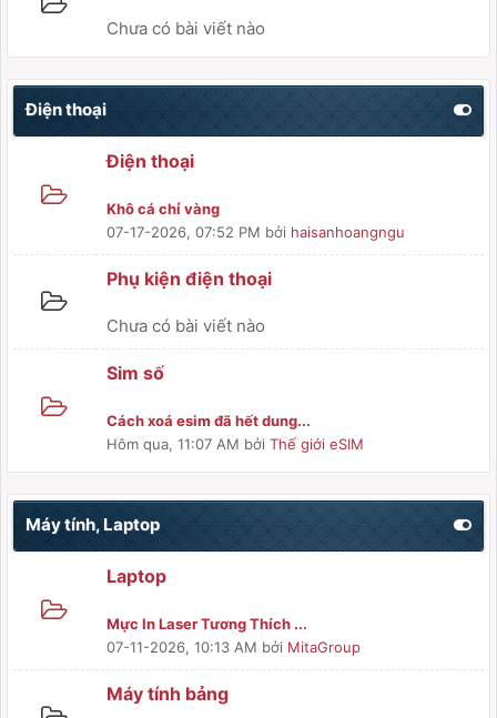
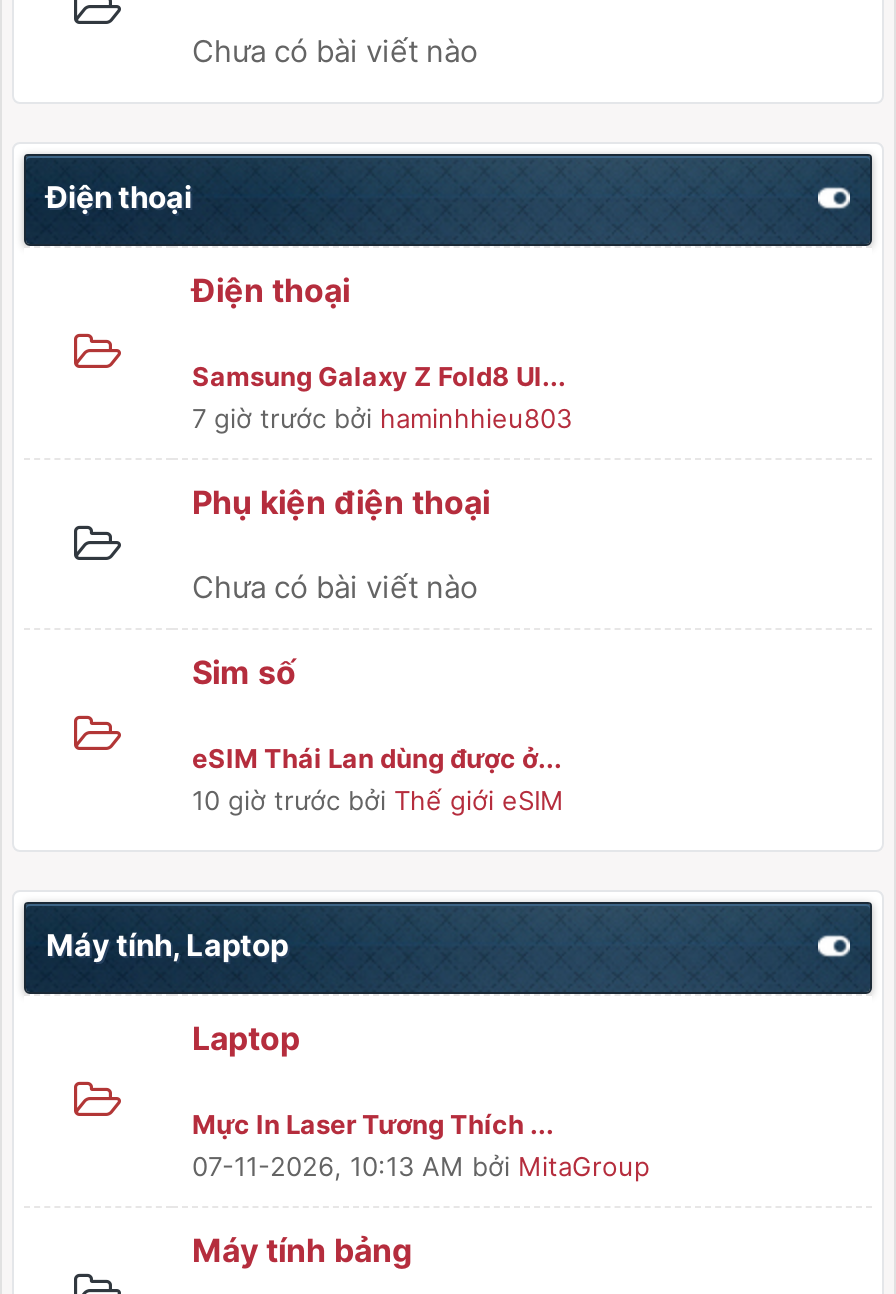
[106,200,405,241] Khô cá chỉ vàng | 07-17-2026, 07:52 PM bởi haisanhoangngu -> [192,360,572,434] Samsung Galaxy Z Fold8 Ul... | 7 giờ trước bởi haminhhieu803
[106,412,364,453] Cách xoá esim đã hết dung... | Hôm qua, 11:07 AM bởi Thế giới eSIM -> [192,742,564,816] eSIM Thái Lan dùng được ở... | 10 giờ trước bởi Thế giới eSIM

